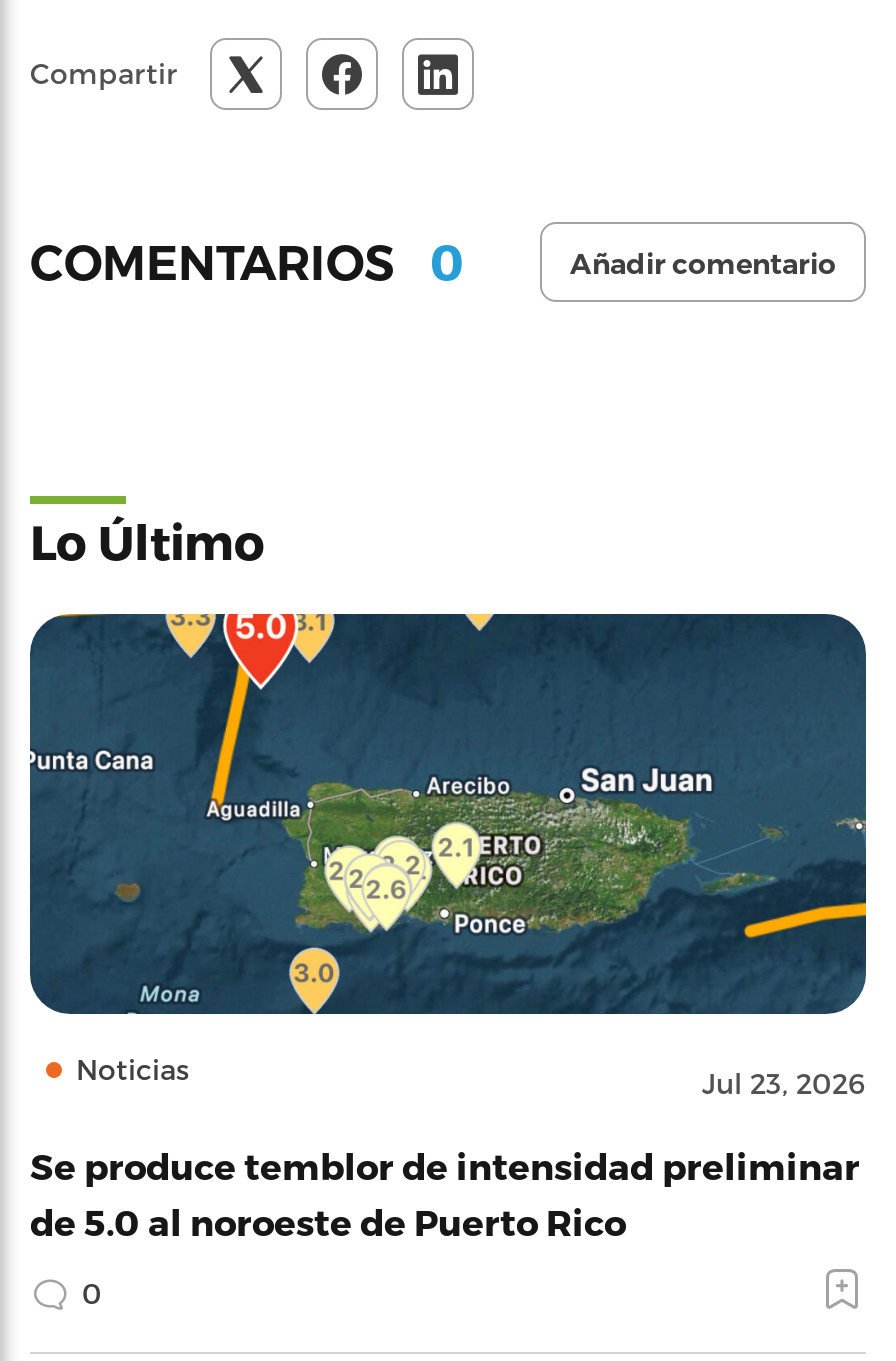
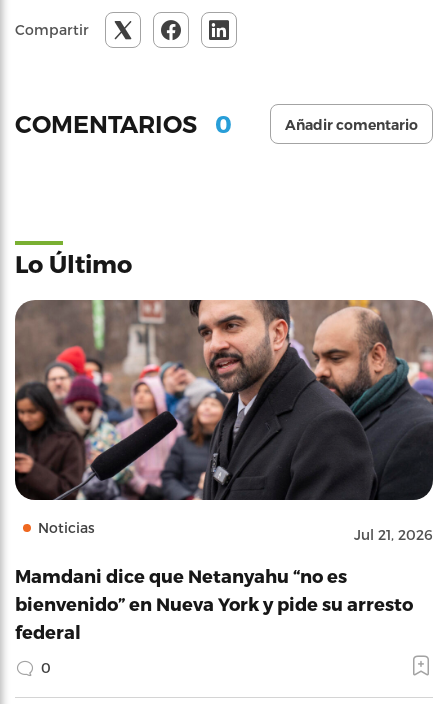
[28,612,868,1100] [image] | Jul 23, 2026 -> [14,299,434,543] [image] | Jul 21, 2026
[30,1144,860,1242] Se produce temblor de intensidad preliminar | de 5.0 al noroeste de Puerto Rico -> [15,565,413,642] Mamdani dice que Netanyahu “no es | bienvenido” en Nueva York y pide su arresto | federal

